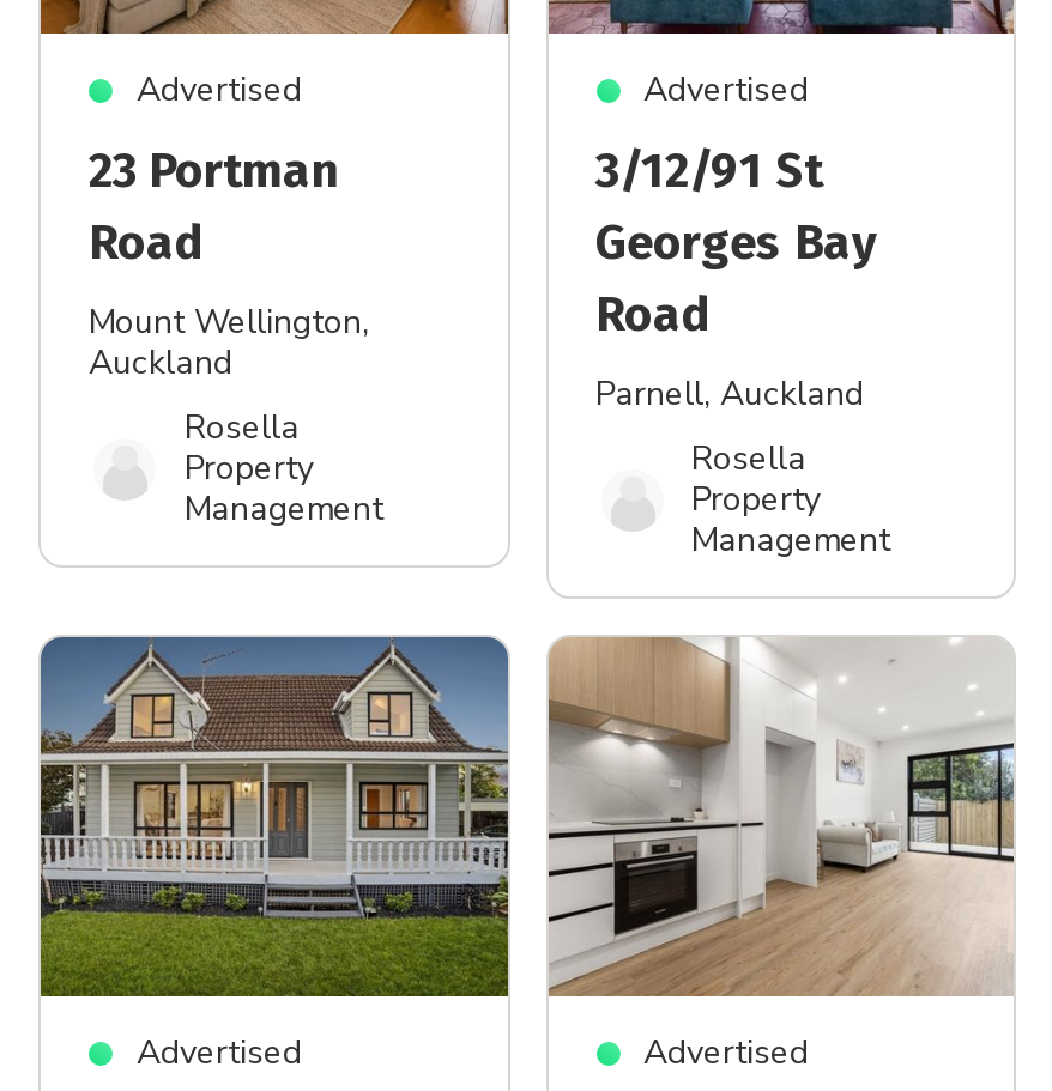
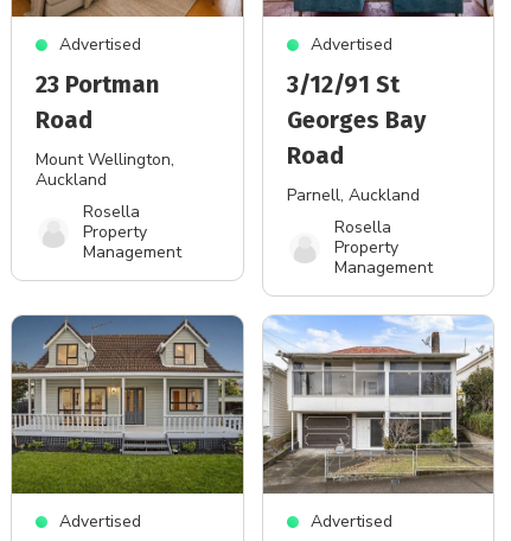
[546,635,1016,996] [image] -> [262,314,494,494] [image]

